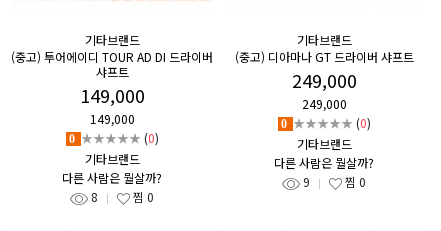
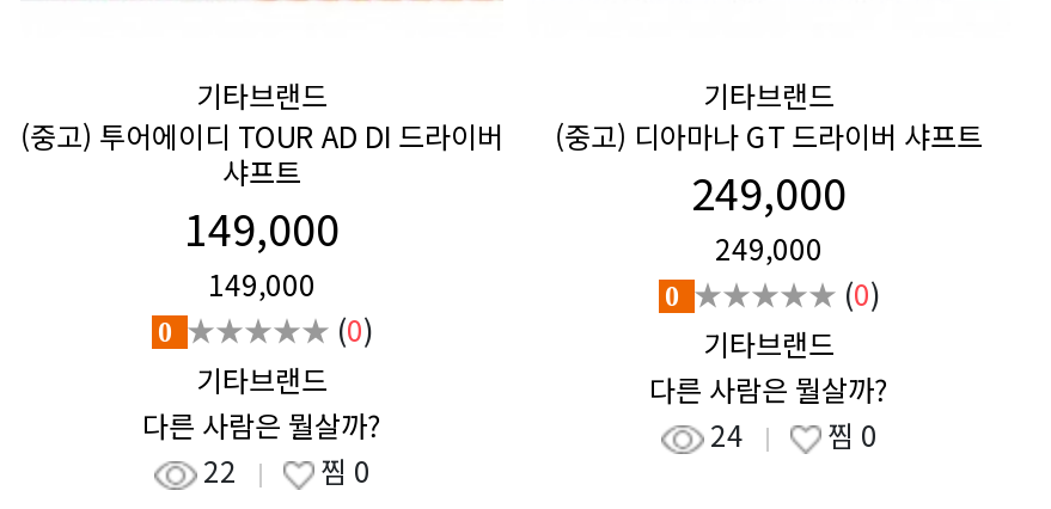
[303,173,366,190] 9 찜 0 -> [710,413,878,454] 24 찜 0
[91,188,154,205] 8 찜 0 -> [203,449,371,490] 22 찜 0

